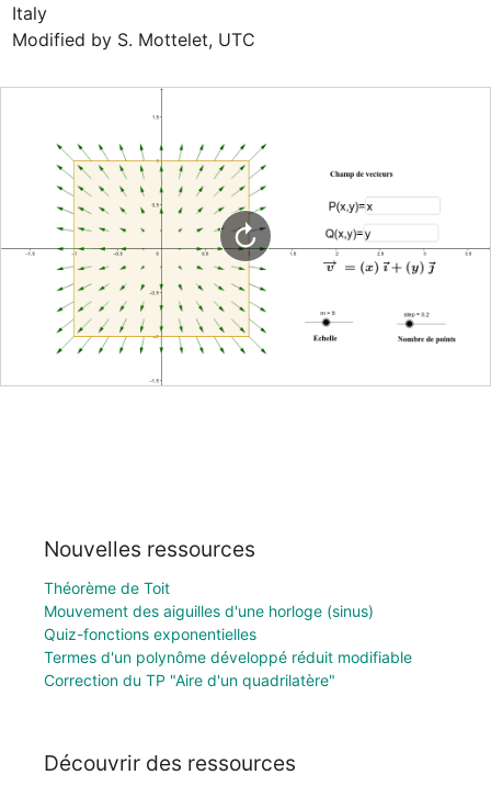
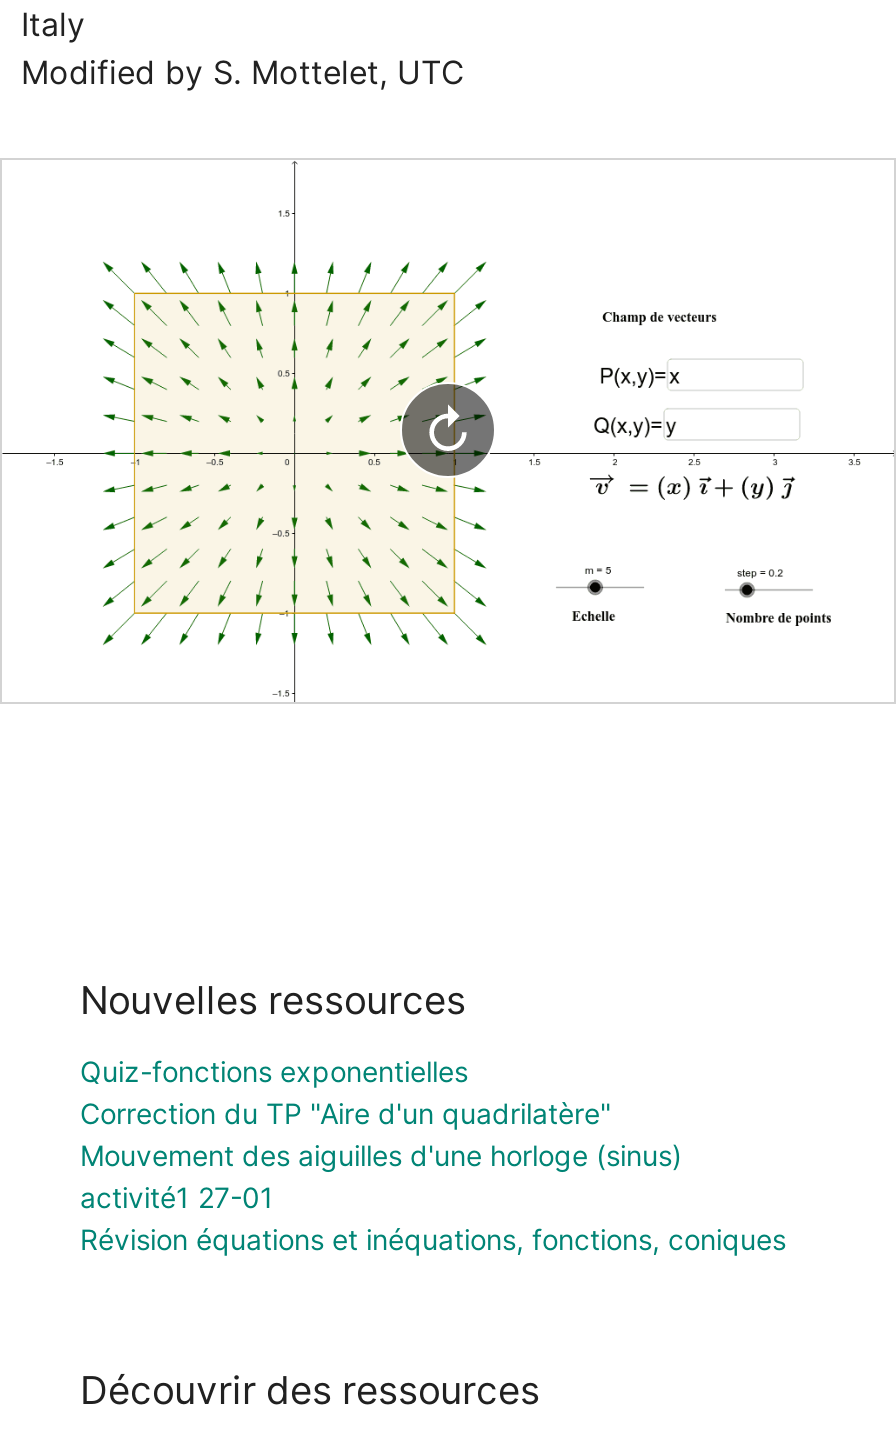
[44,578,170,597] Théorème de Toit -> none
moved [44,601,374,620] -> [80,1138,682,1172]: Mouvement des aiguilles d'une horloge (sinus)
moved [44,624,256,643] -> [80,1054,468,1088]: Quiz-fonctions exponentielles
[44,647,412,666] Termes d'un polynôme développé réduit modifiable -> [80,1180,786,1256] activité1 27-01 | Révision équations et inéquations, fonctions, coniques
moved [44,671,335,689] -> [80,1096,612,1130]: Correction du TP "Aire d'un quadrilatère"

